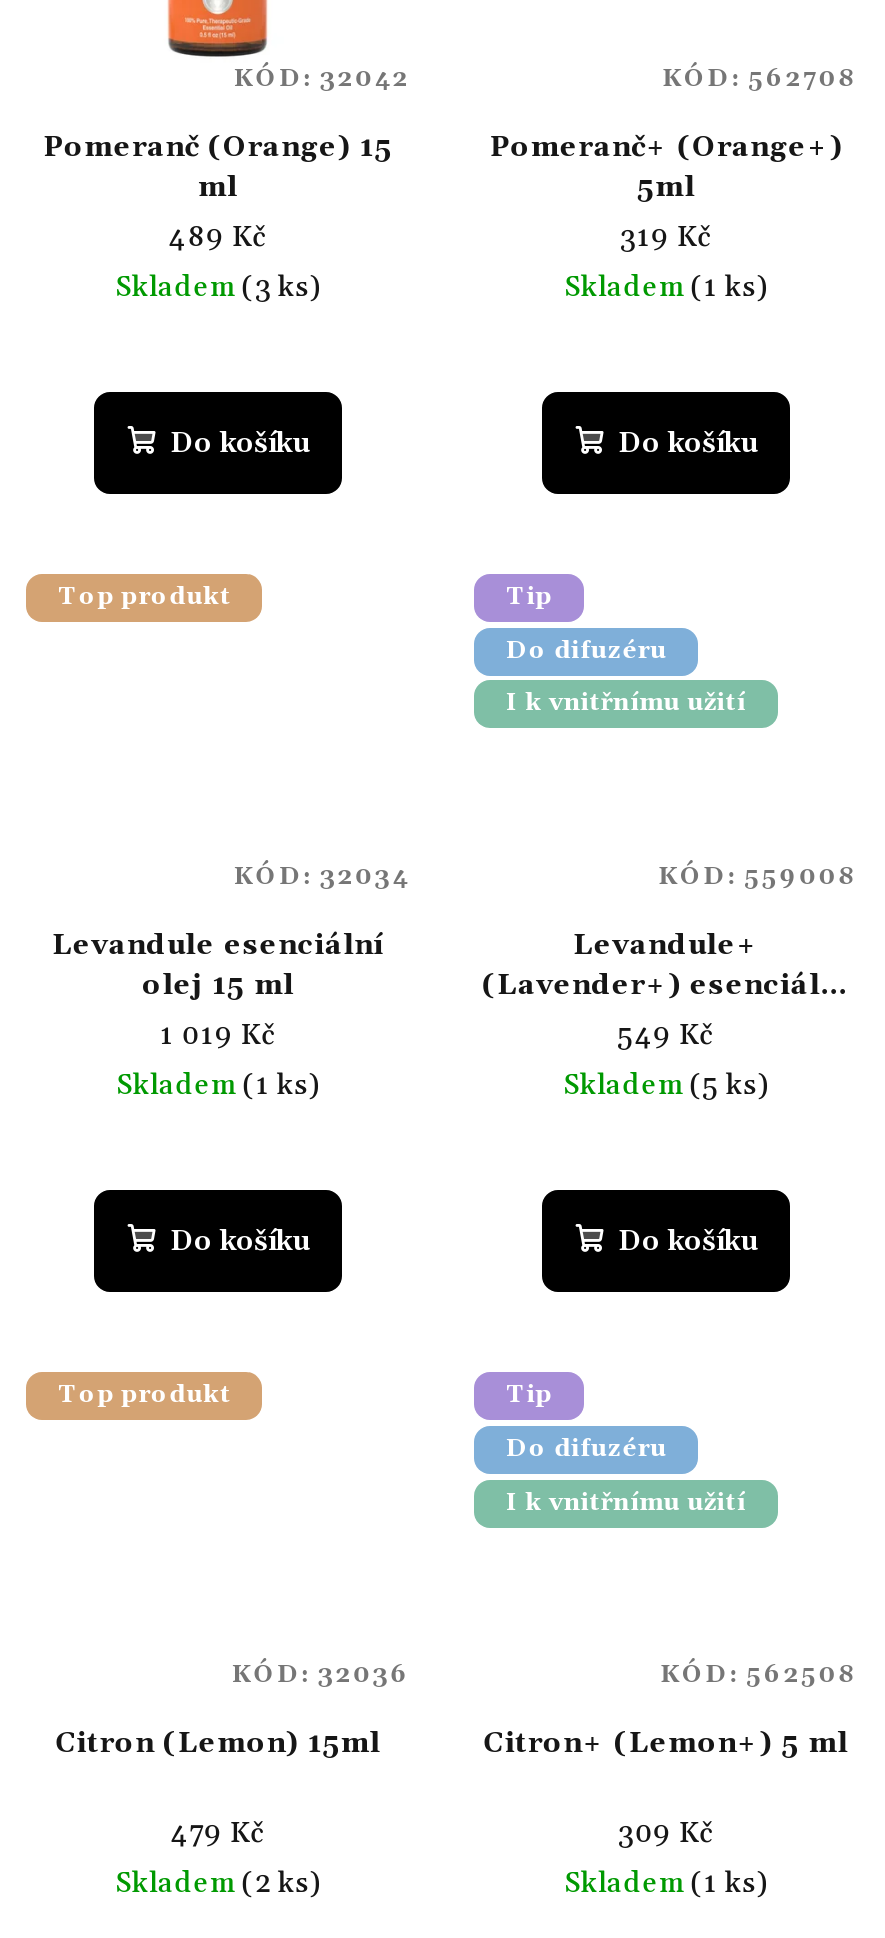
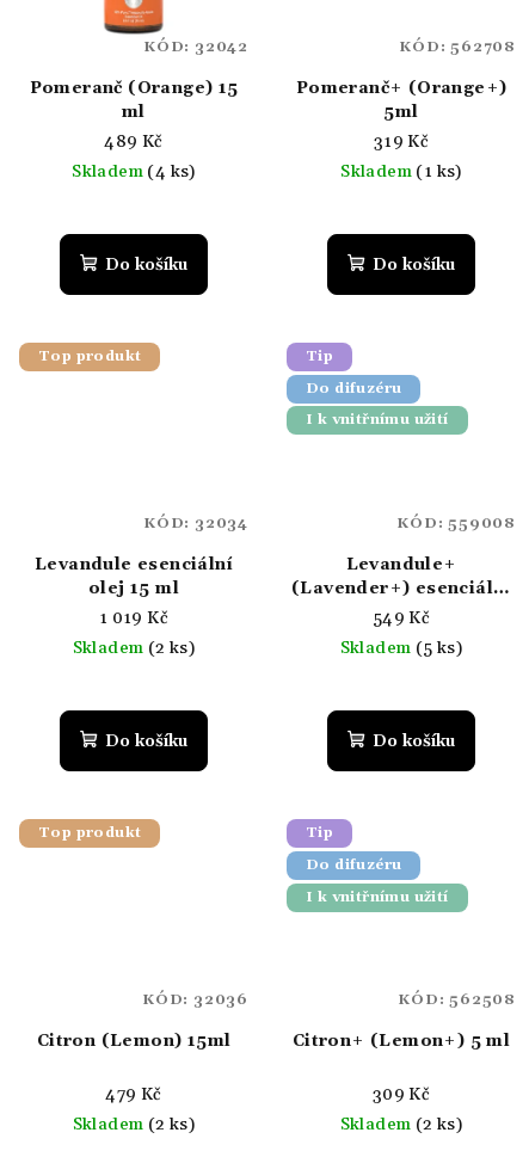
[115,269,321,305] Skladem (3 ks) -> [72,161,196,182] Skladem (4 ks)
[116,1068,320,1104] Skladem (1 ks) -> [72,638,195,659] Skladem (2 ks)
[564,1867,768,1903] Skladem (1 ks) -> [340,1114,462,1136] Skladem (2 ks)

